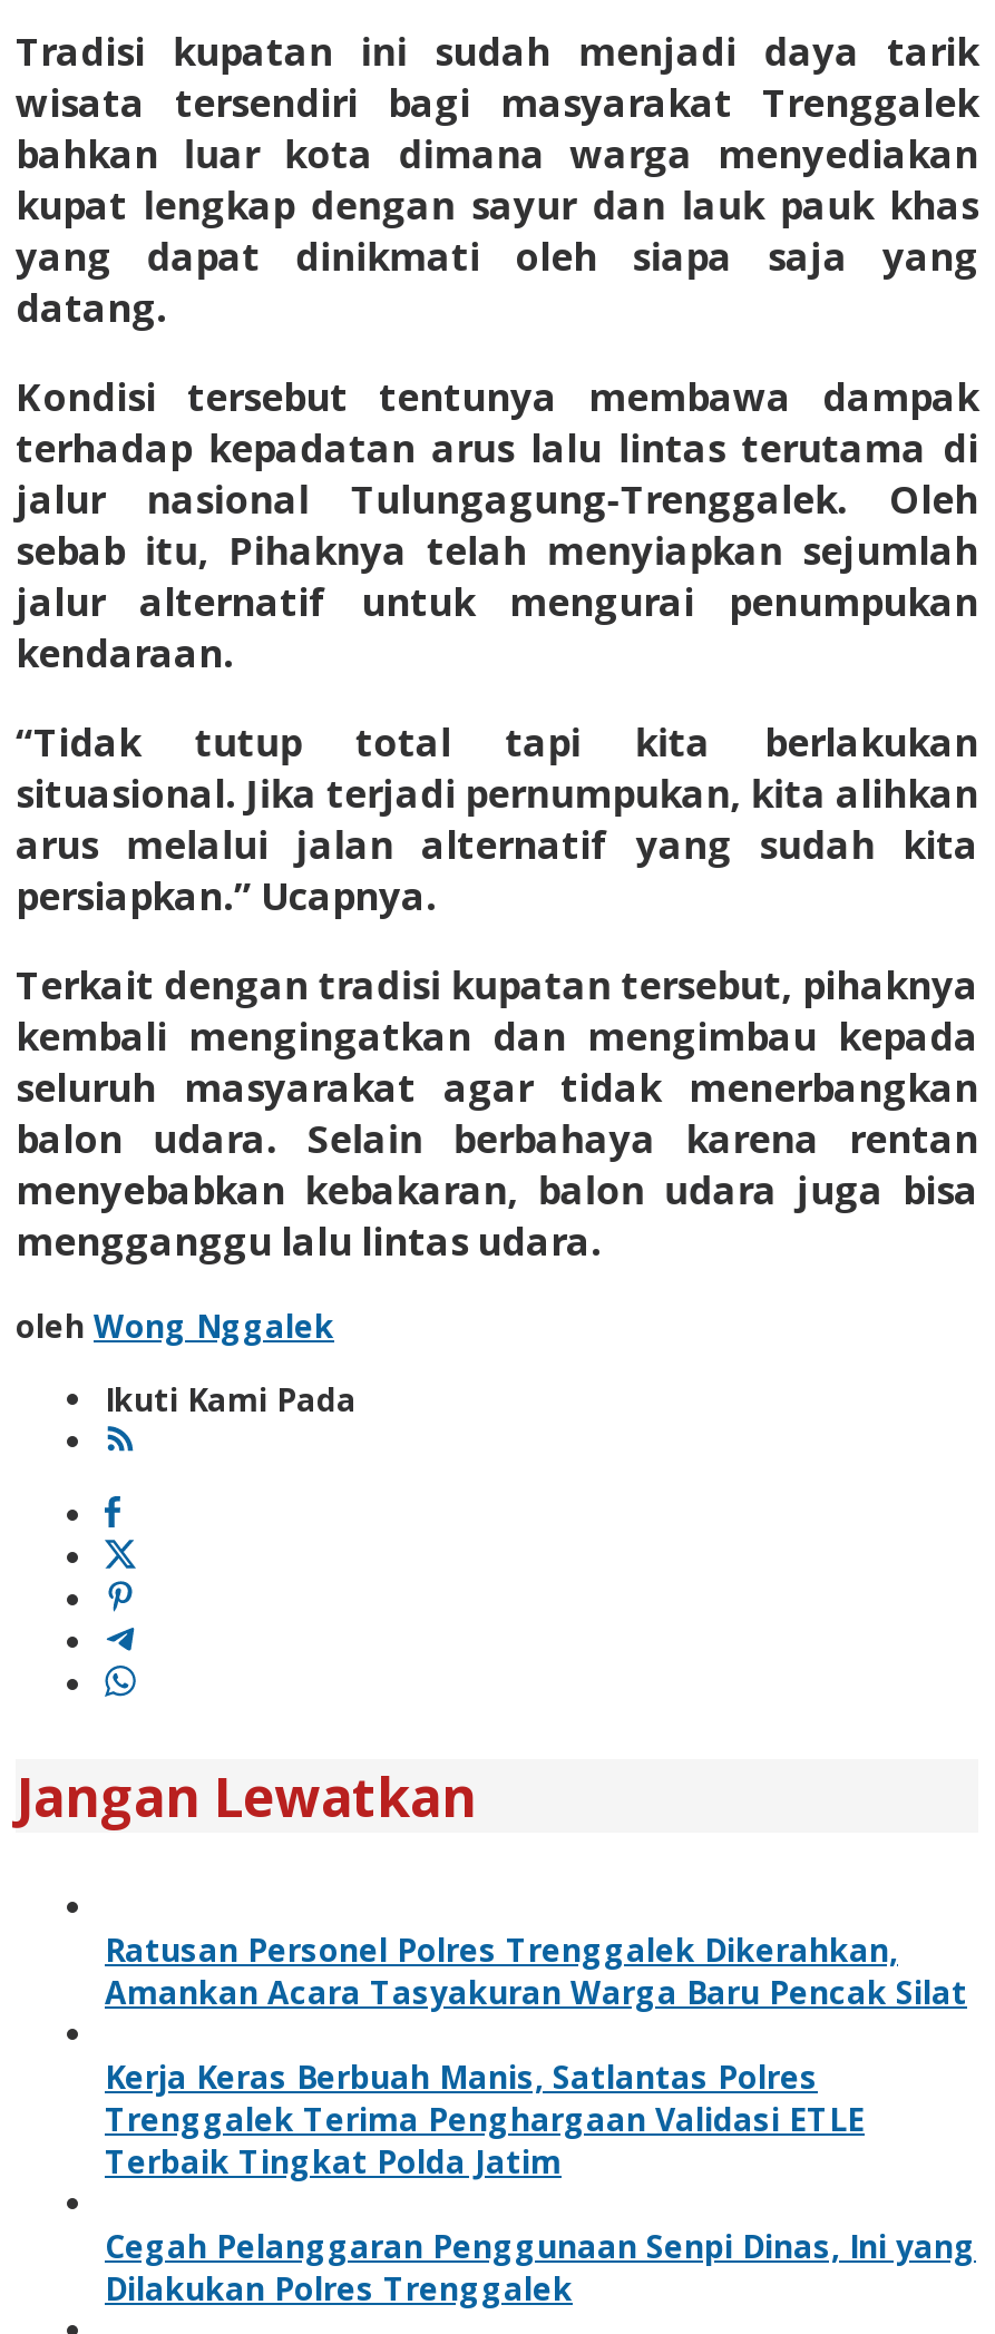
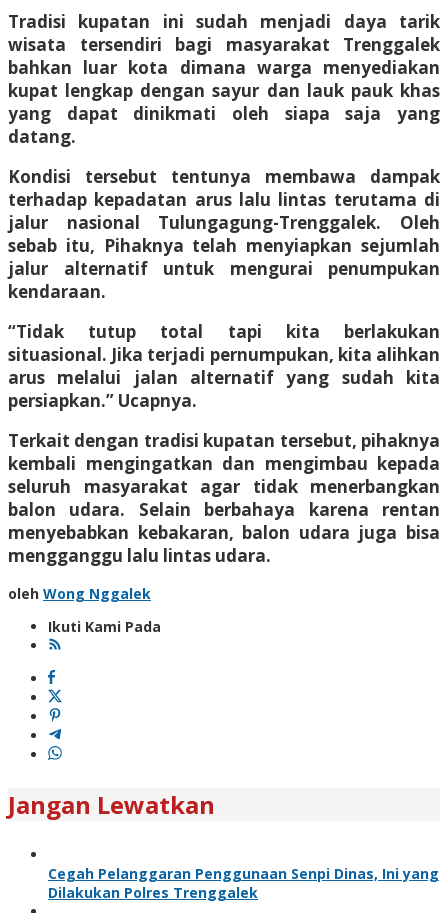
[105,1928,967,2182] Ratusan Personel Polres Trenggalek Dikerahkan, | Amankan Acara Tasyakuran Warga Baru Pencak Silat | Kerja Keras Berbuah Manis, Satlantas Polres | Trenggalek Terima Penghargaan Validasi ETLE | Terbaik Tingkat Polda Jatim -> none

